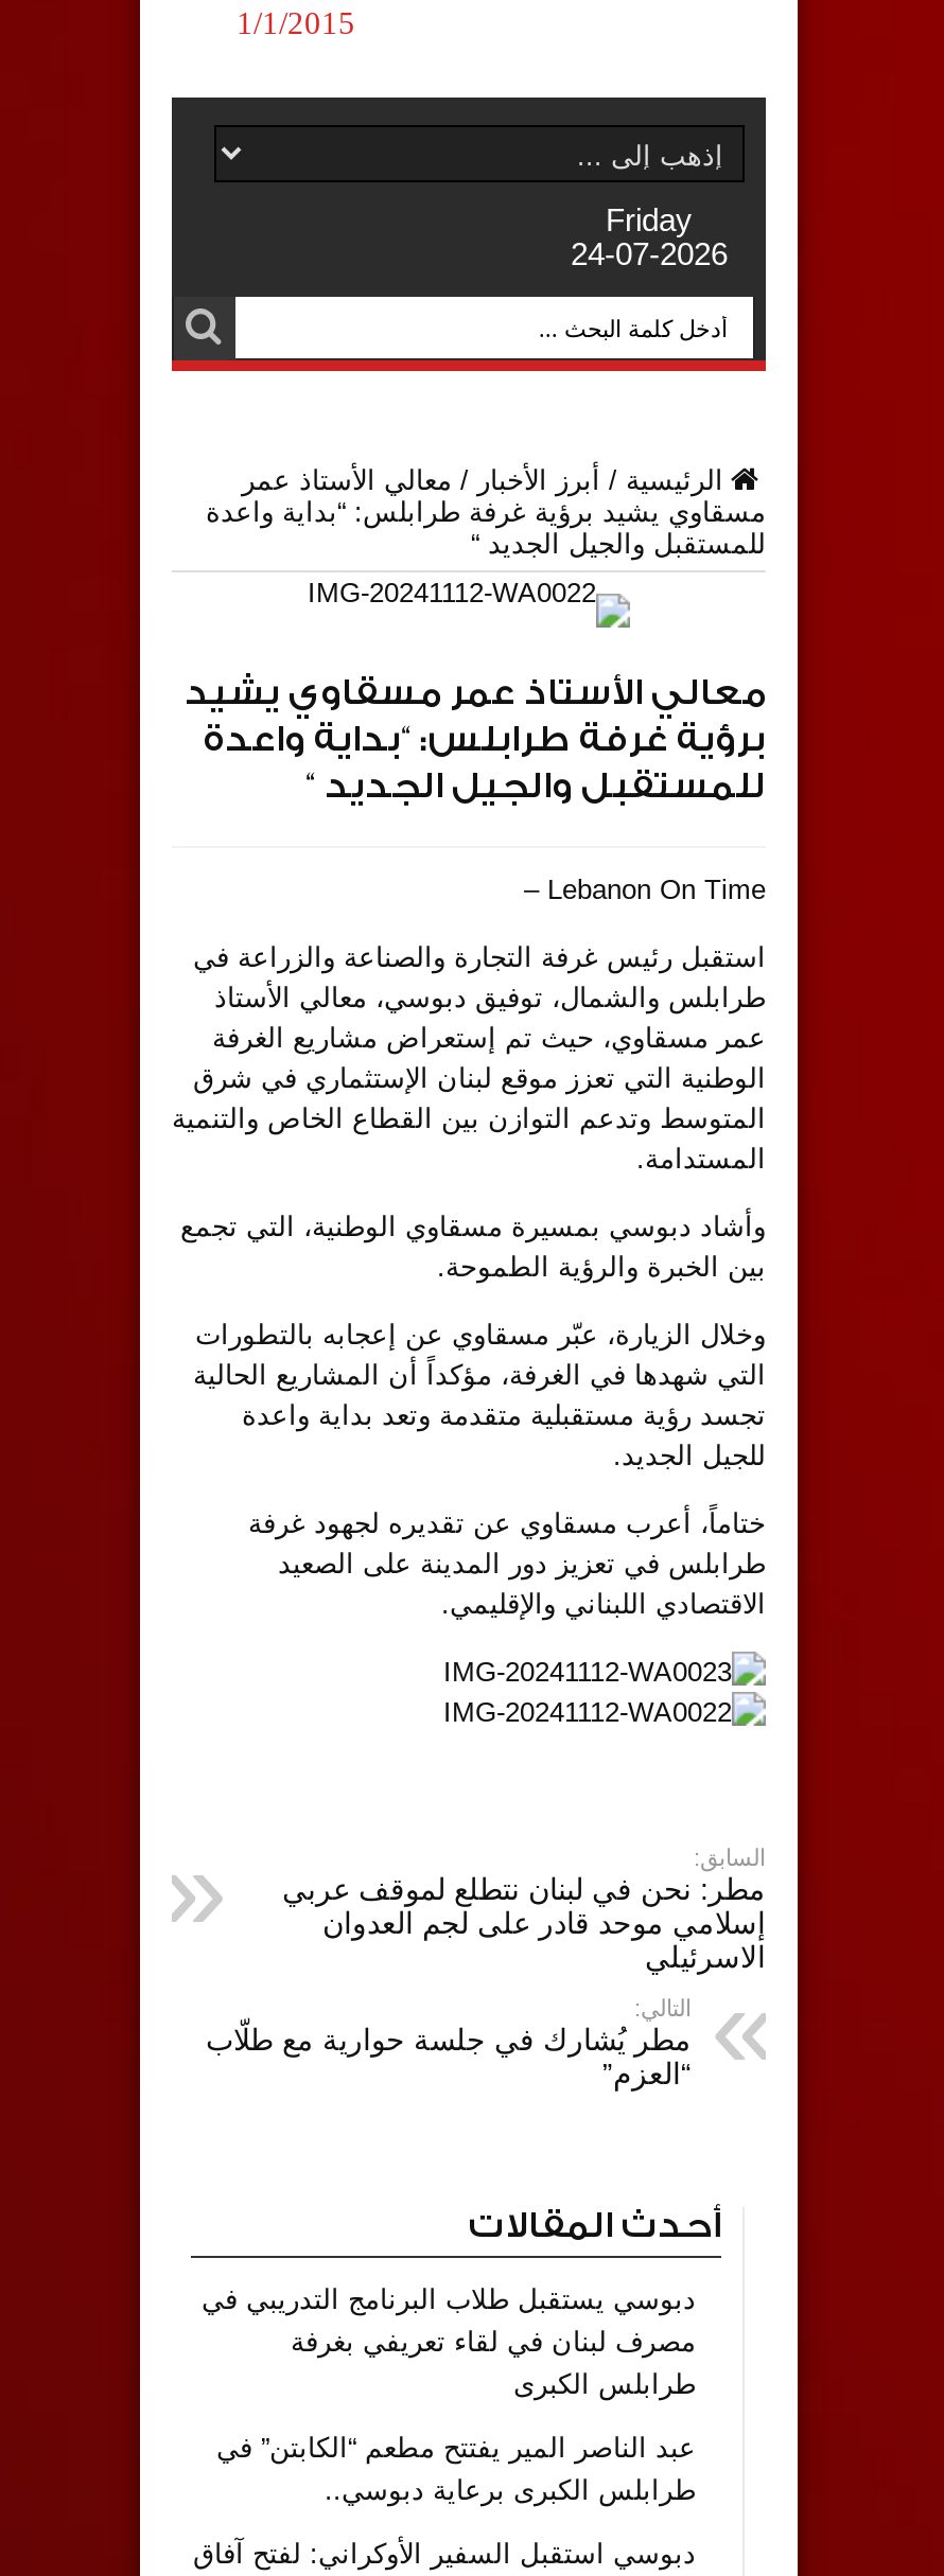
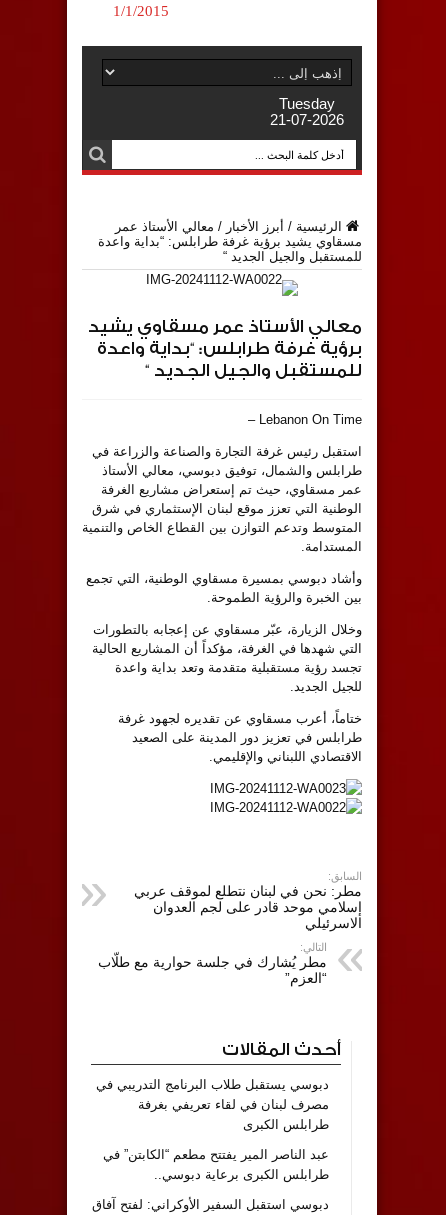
[571,201,728,271] Friday | 24-07-2026 -> [270,95,344,128] Tuesday | 21-07-2026

